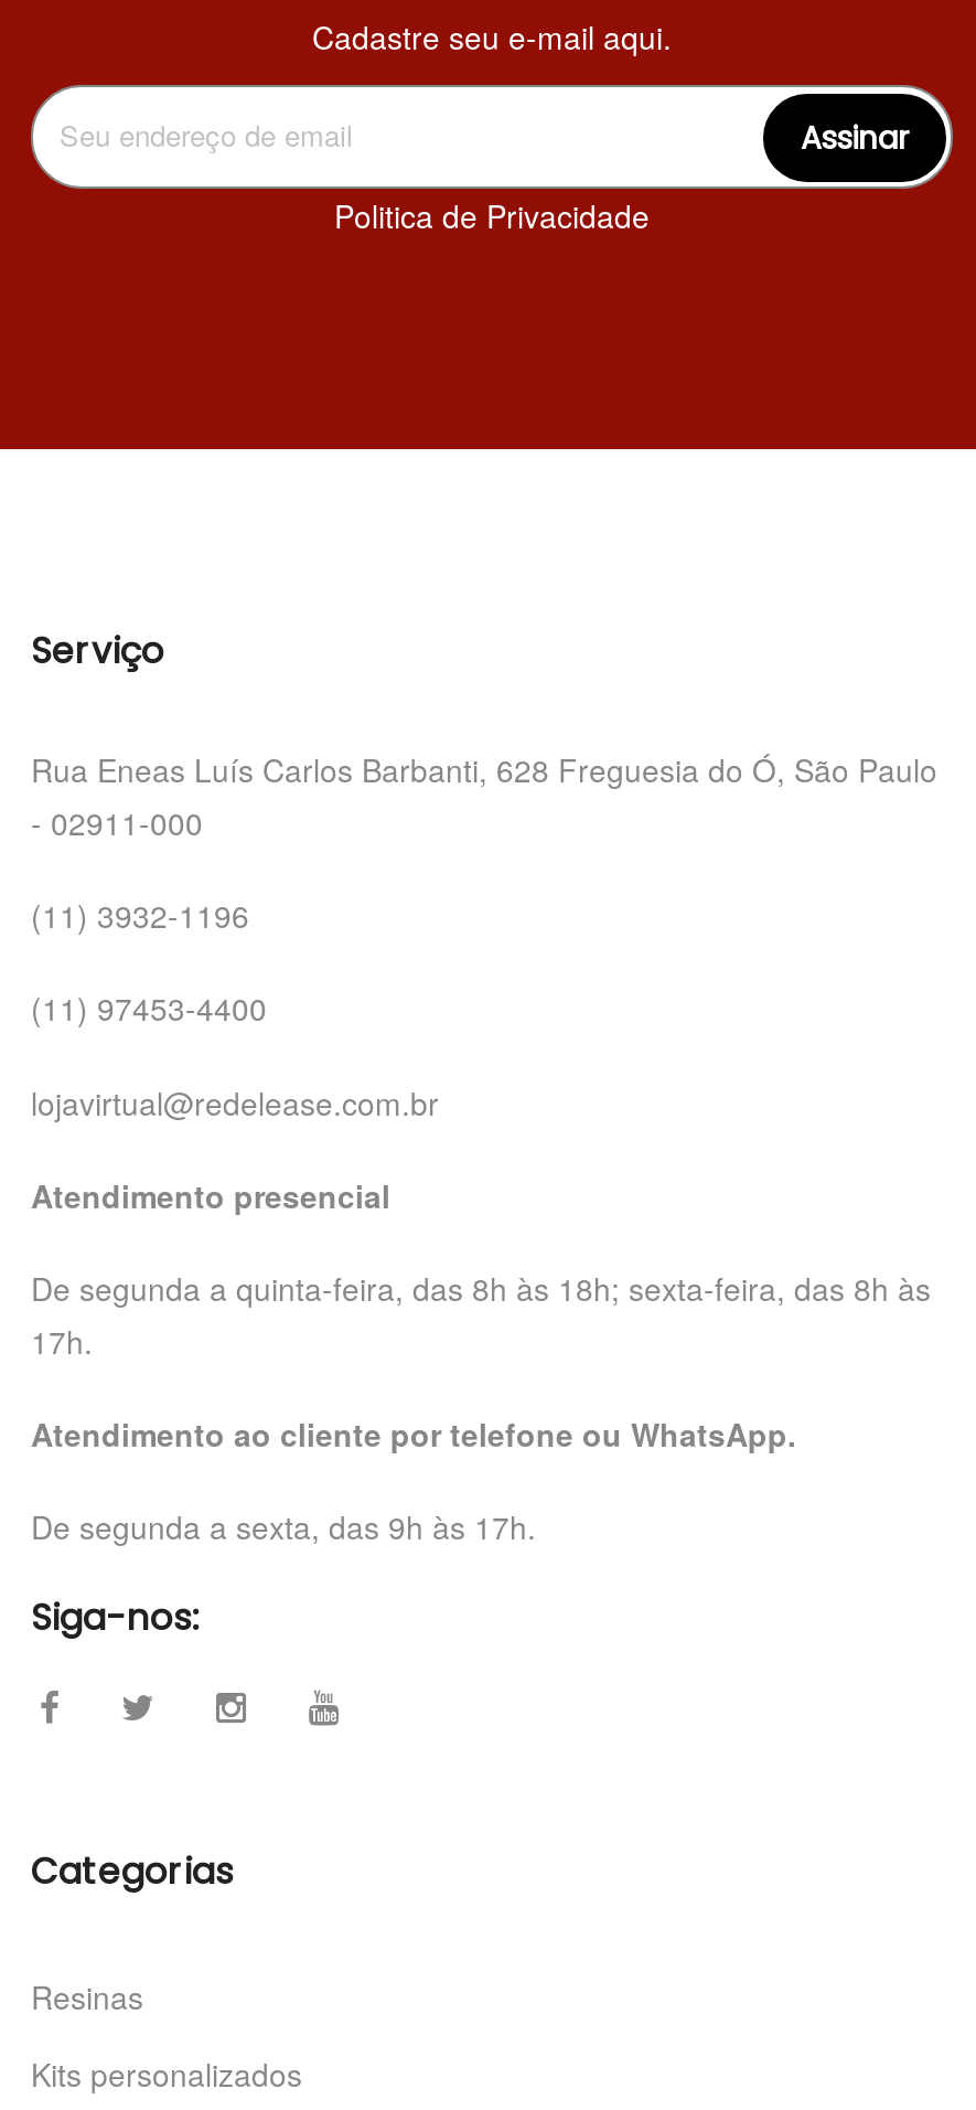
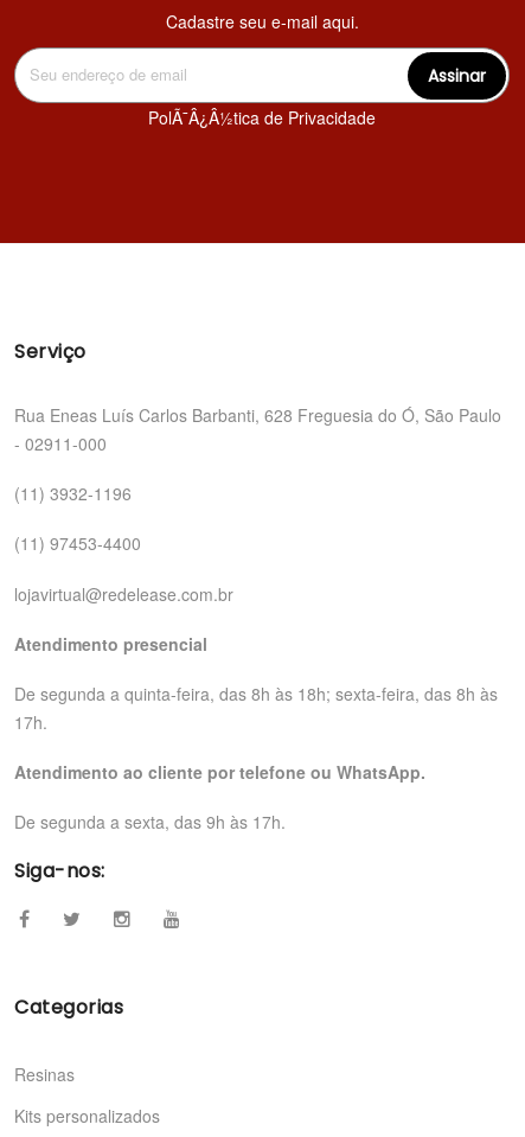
[334,193,650,237] Politica de Privacidade -> [148,106,376,129] PolÃ¯Â¿Â½tica de Privacidade

